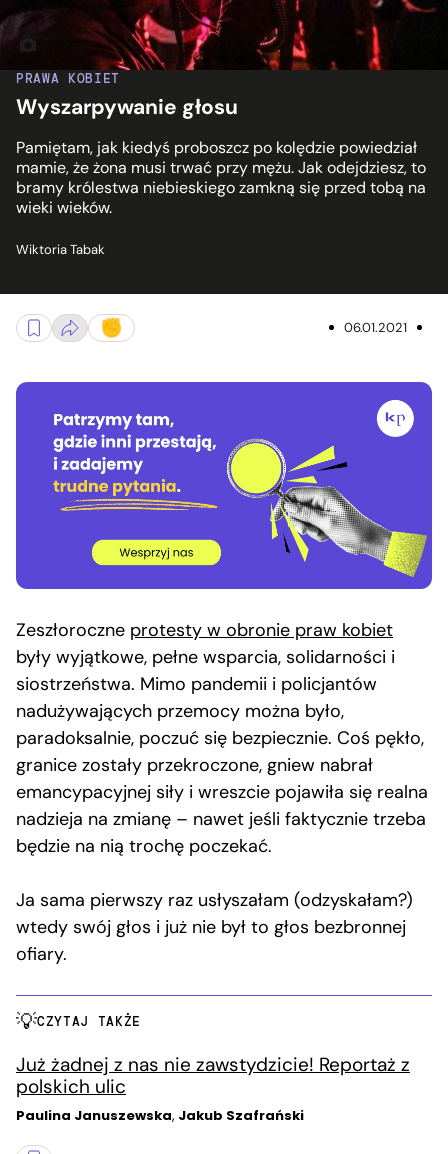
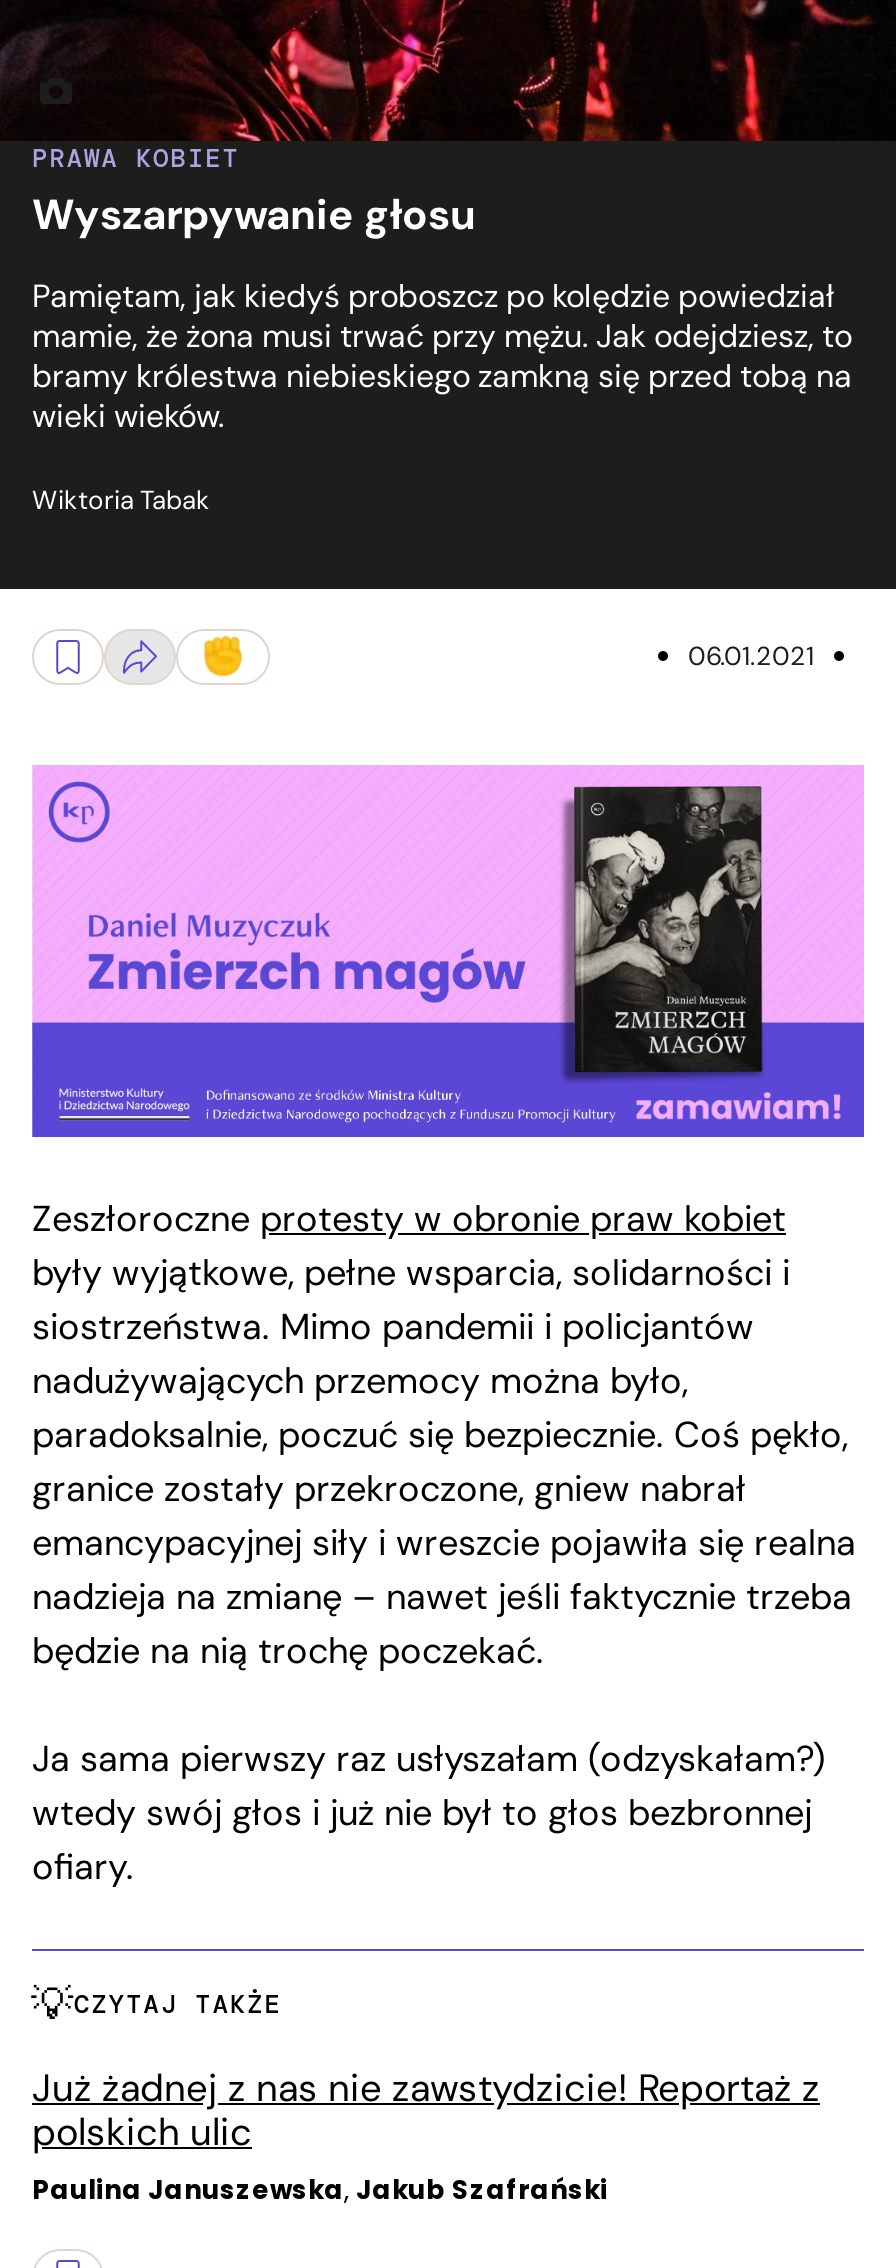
[15,381,433,588] [image] -> [32,764,864,1138] [image]

